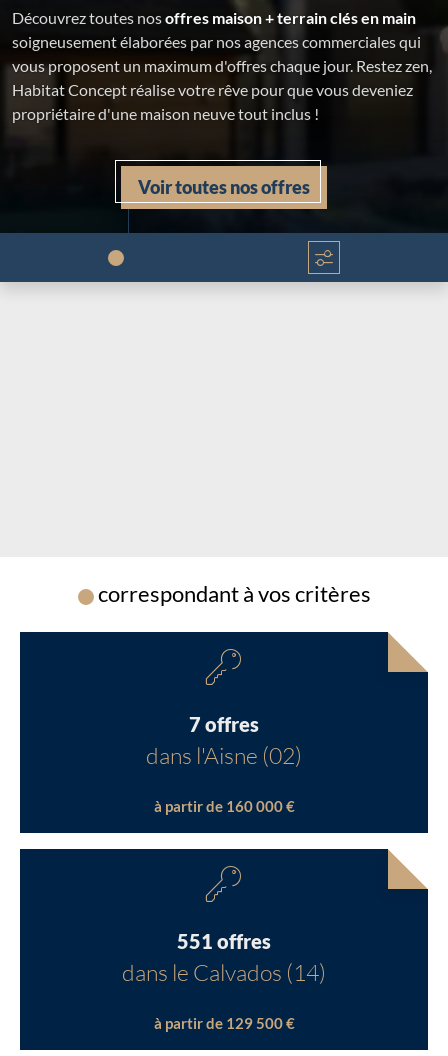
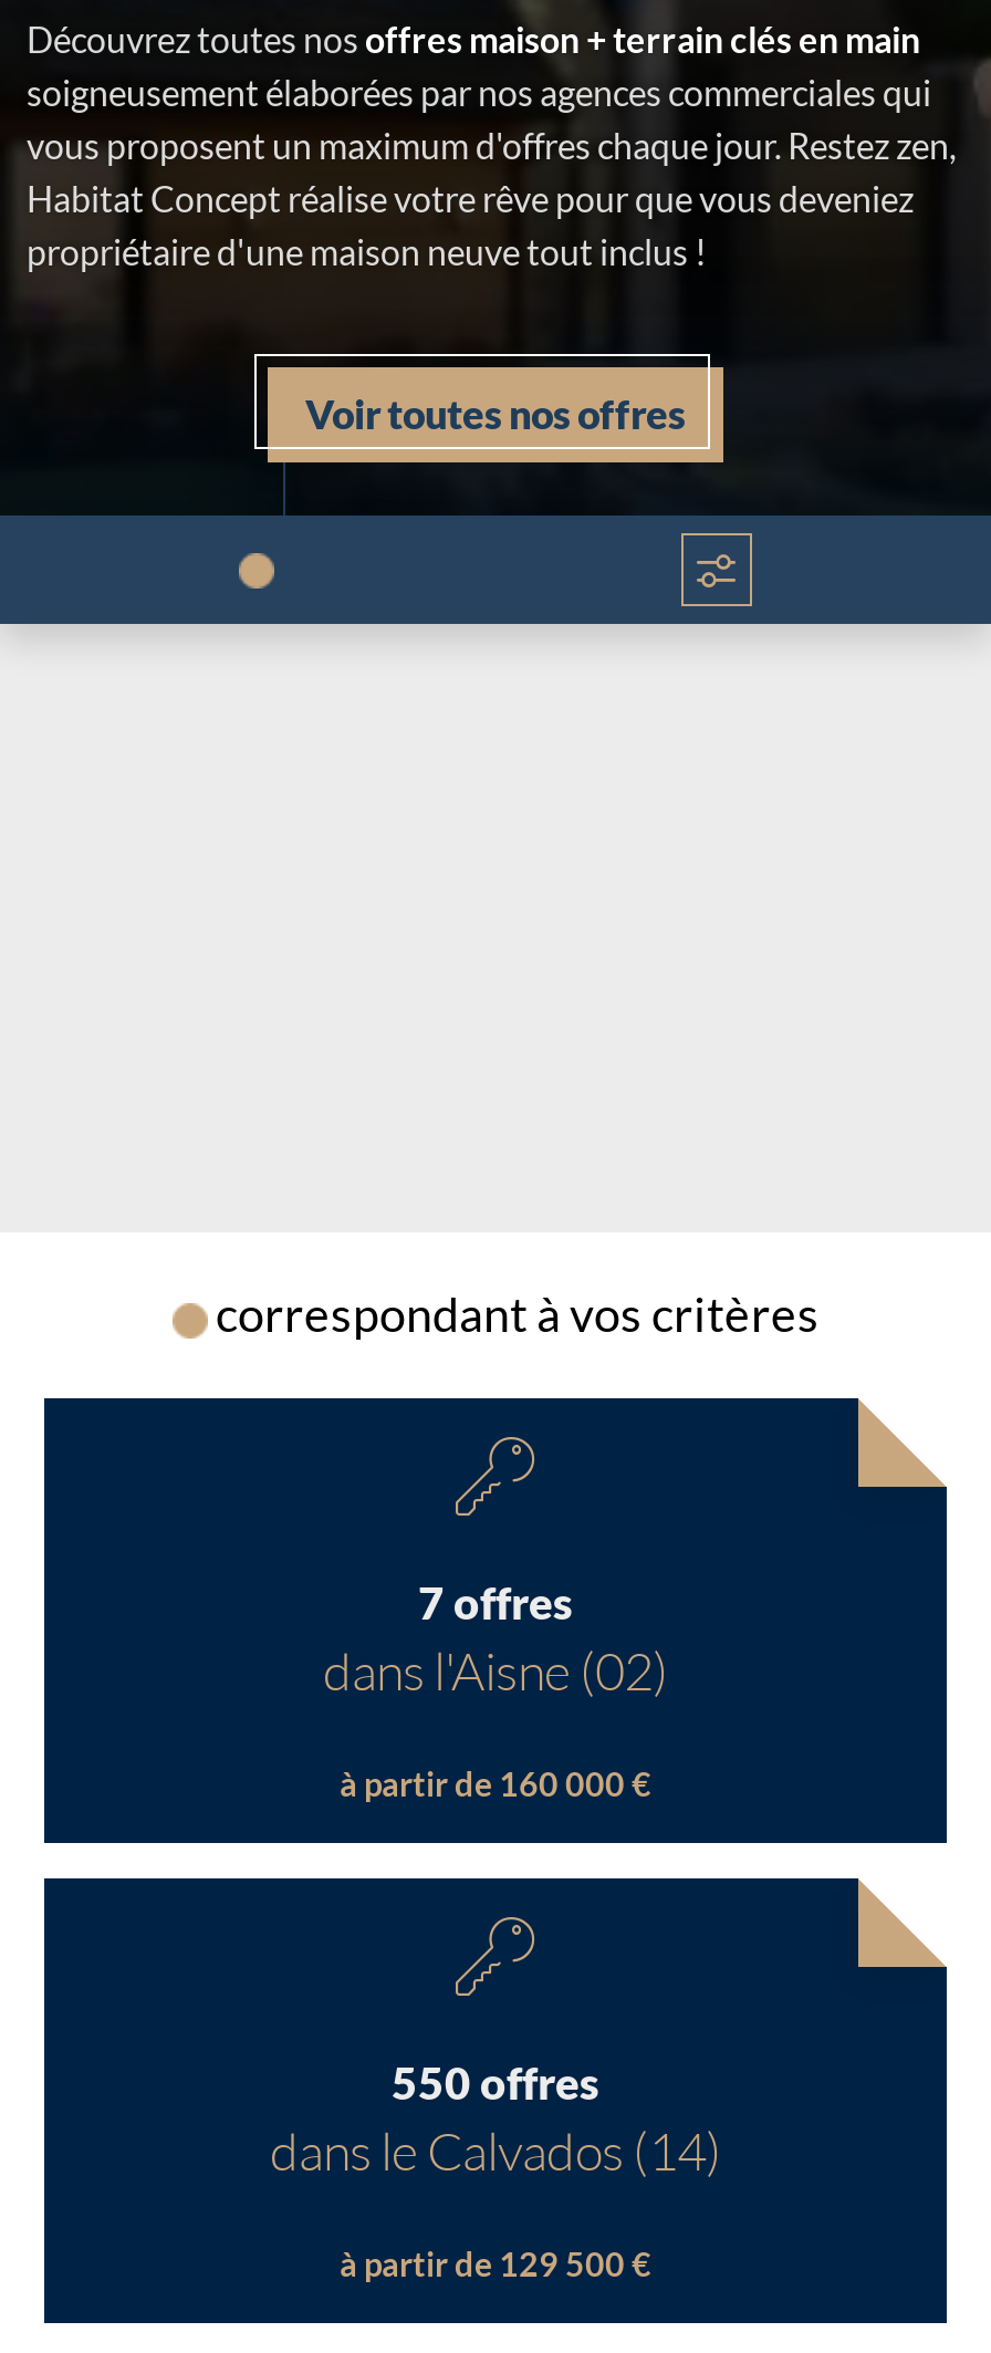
[177,928,271,952] 551 offres -> [392,2054,599,2107] 550 offres

